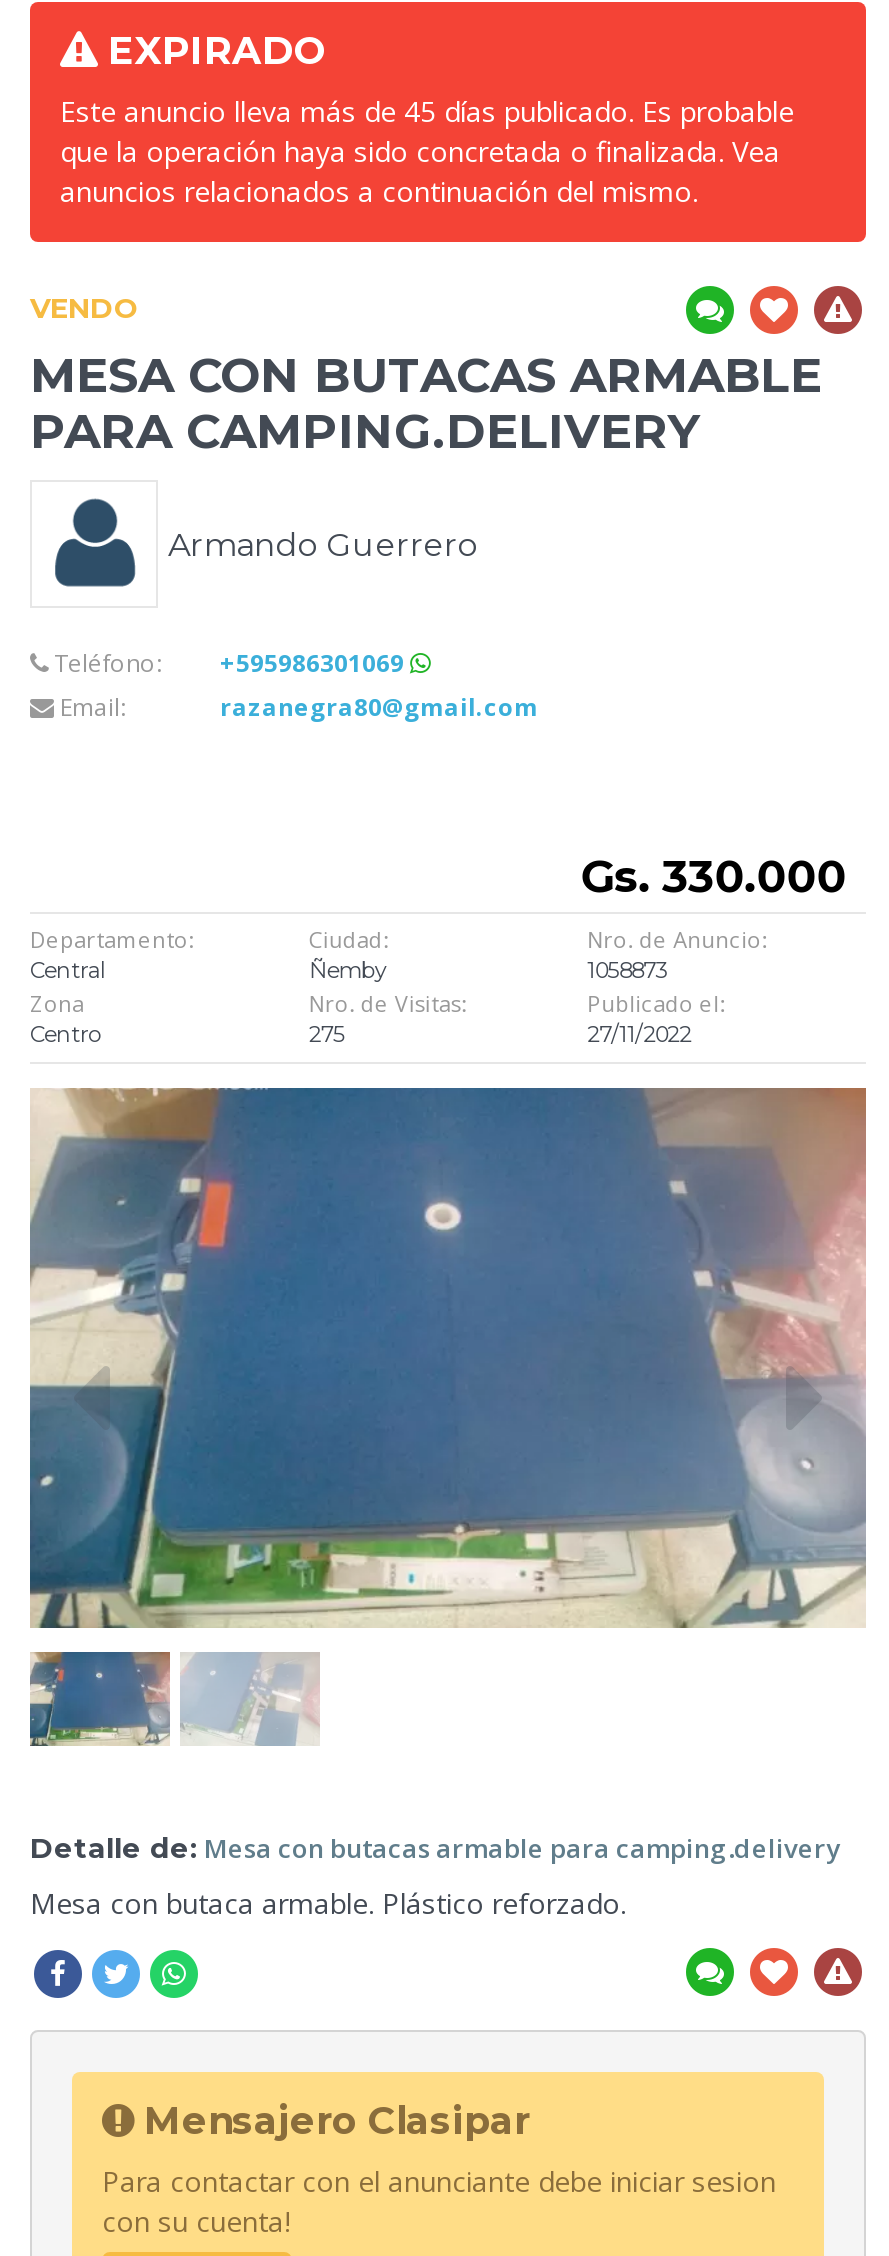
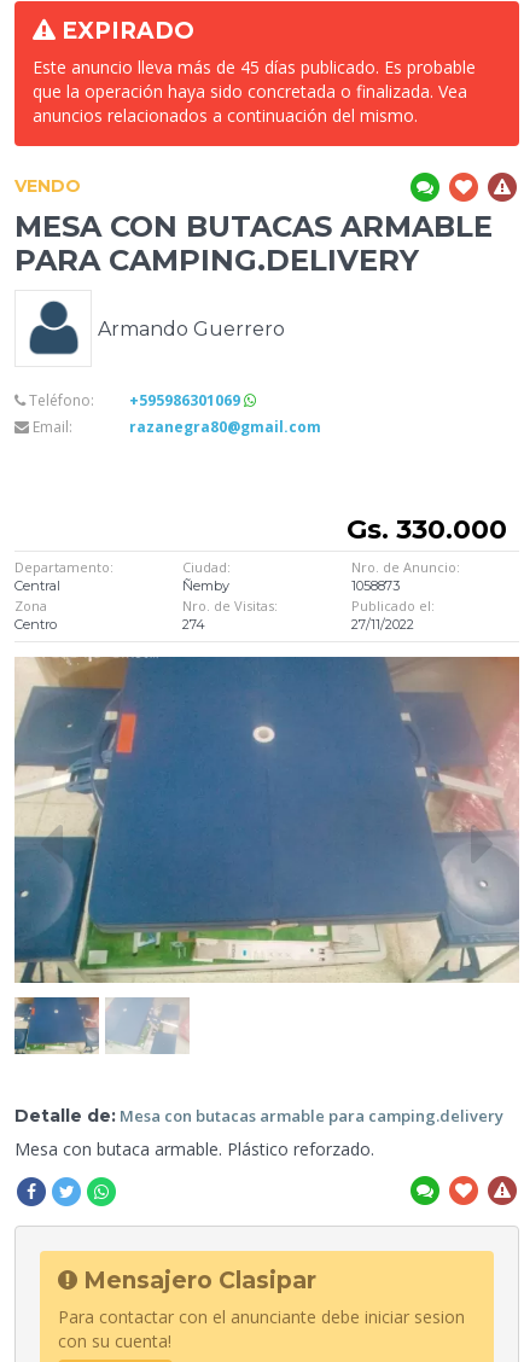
[309,1020,345,1048] 275 -> [183,616,206,633] 274

